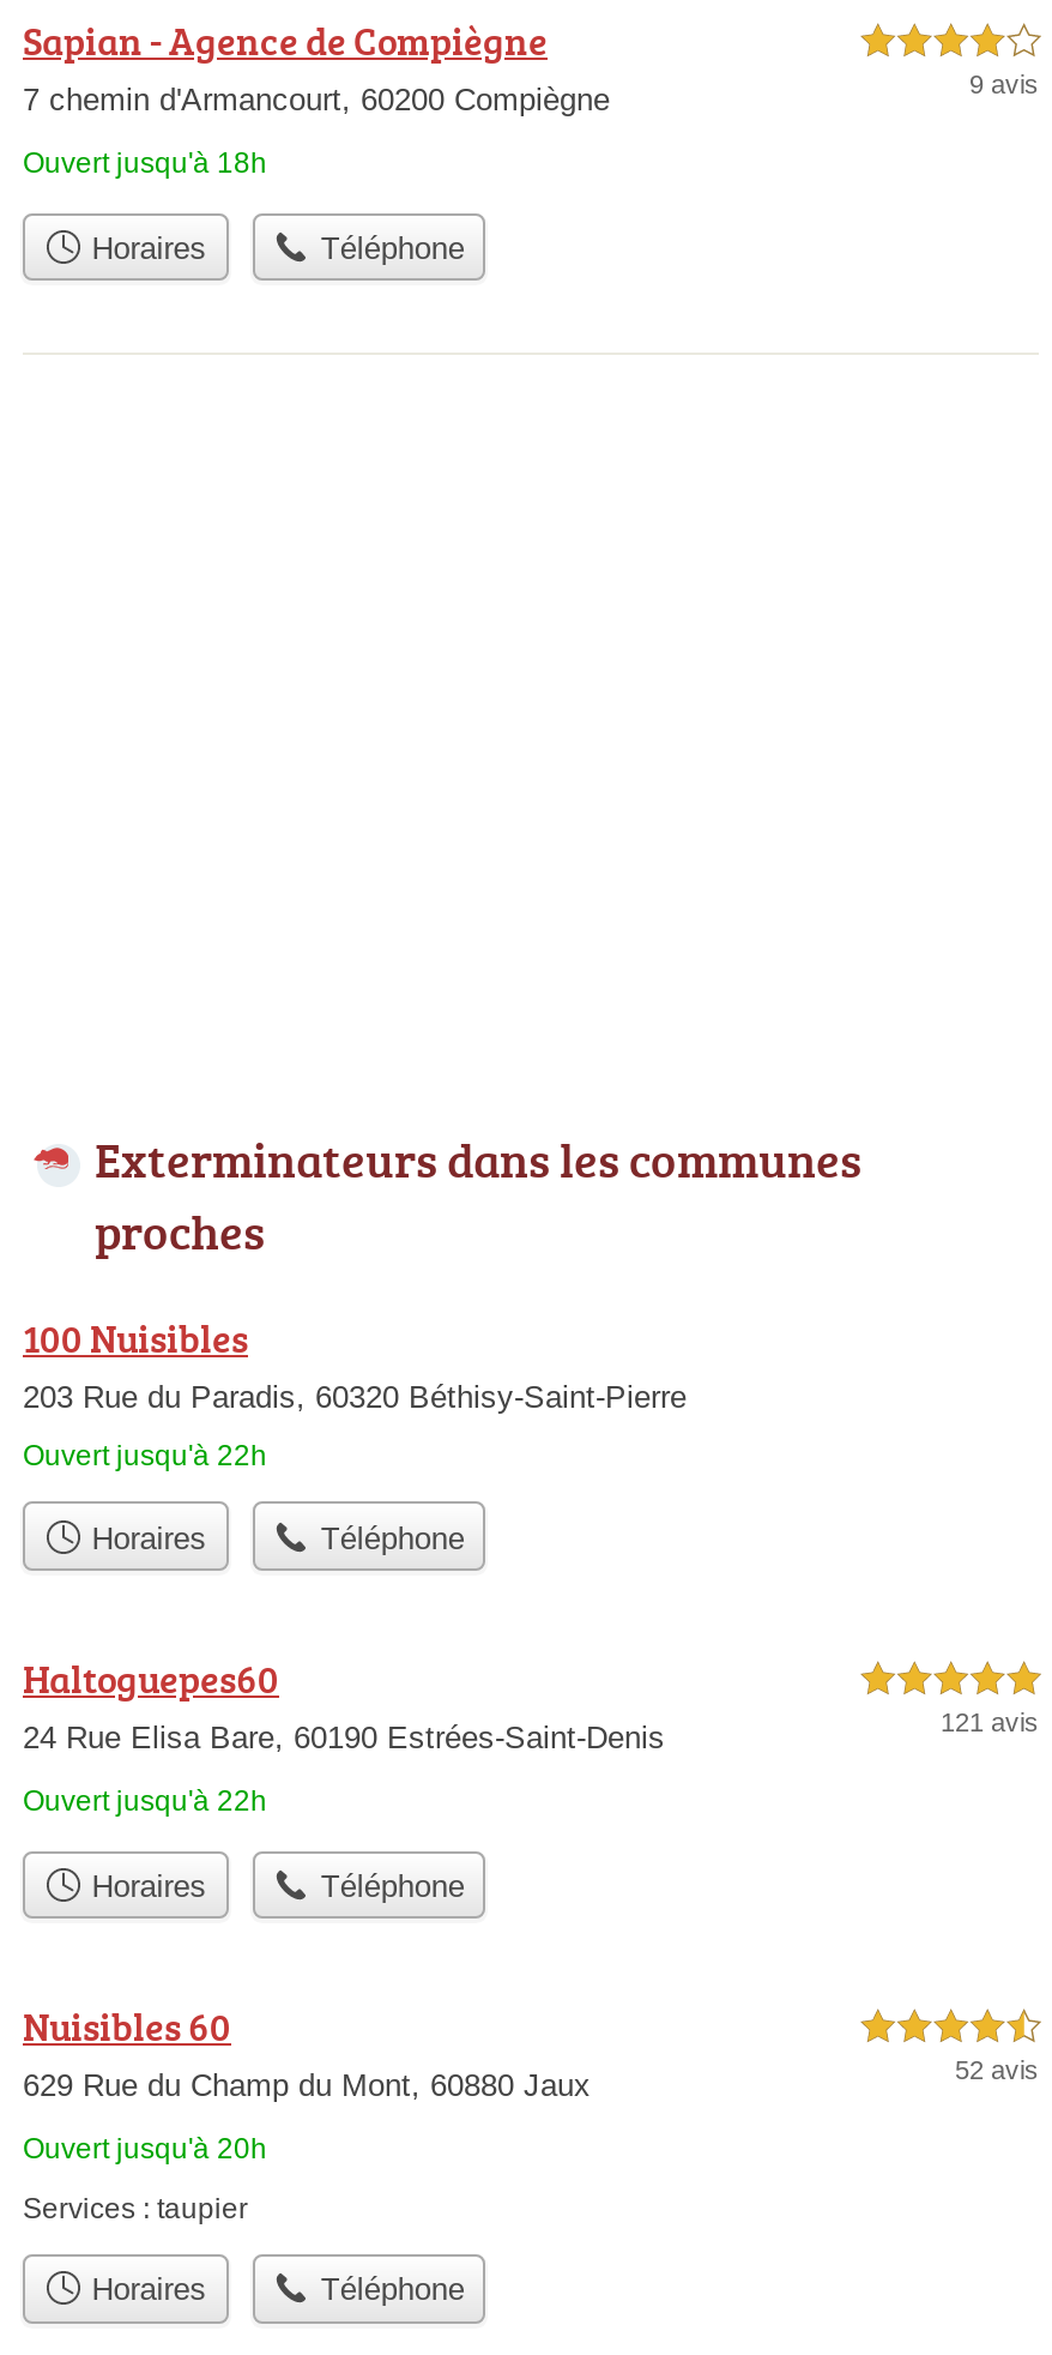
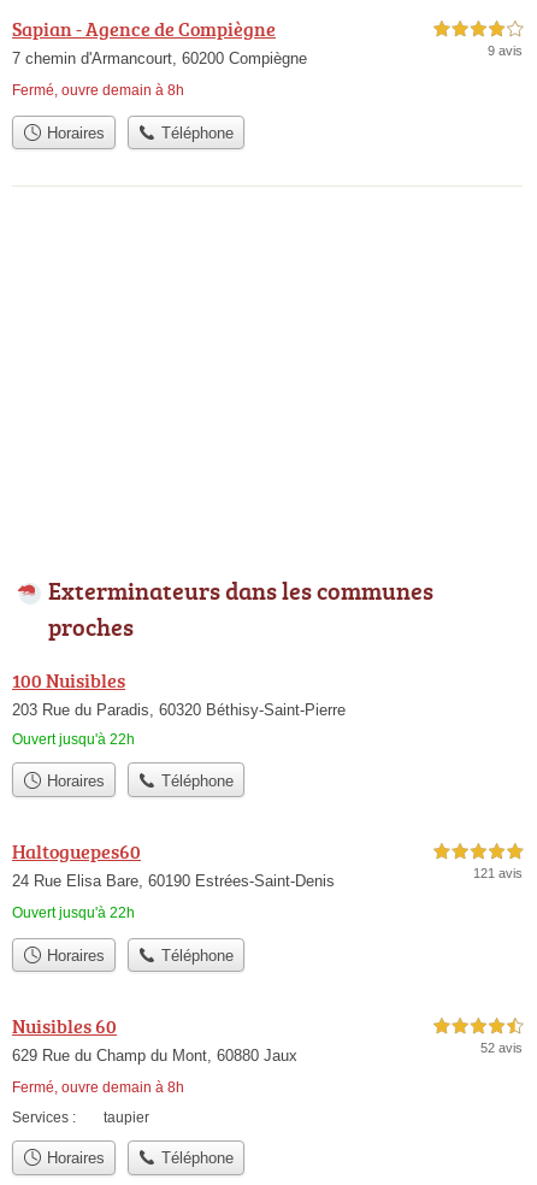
[23,146,267,180] Ouvert jusqu'à 18h -> [12,82,184,99] Fermé, ouvre demain à 8h
[23,2132,267,2166] Ouvert jusqu'à 20h -> [12,1079,184,1096] Fermé, ouvre demain à 8h

